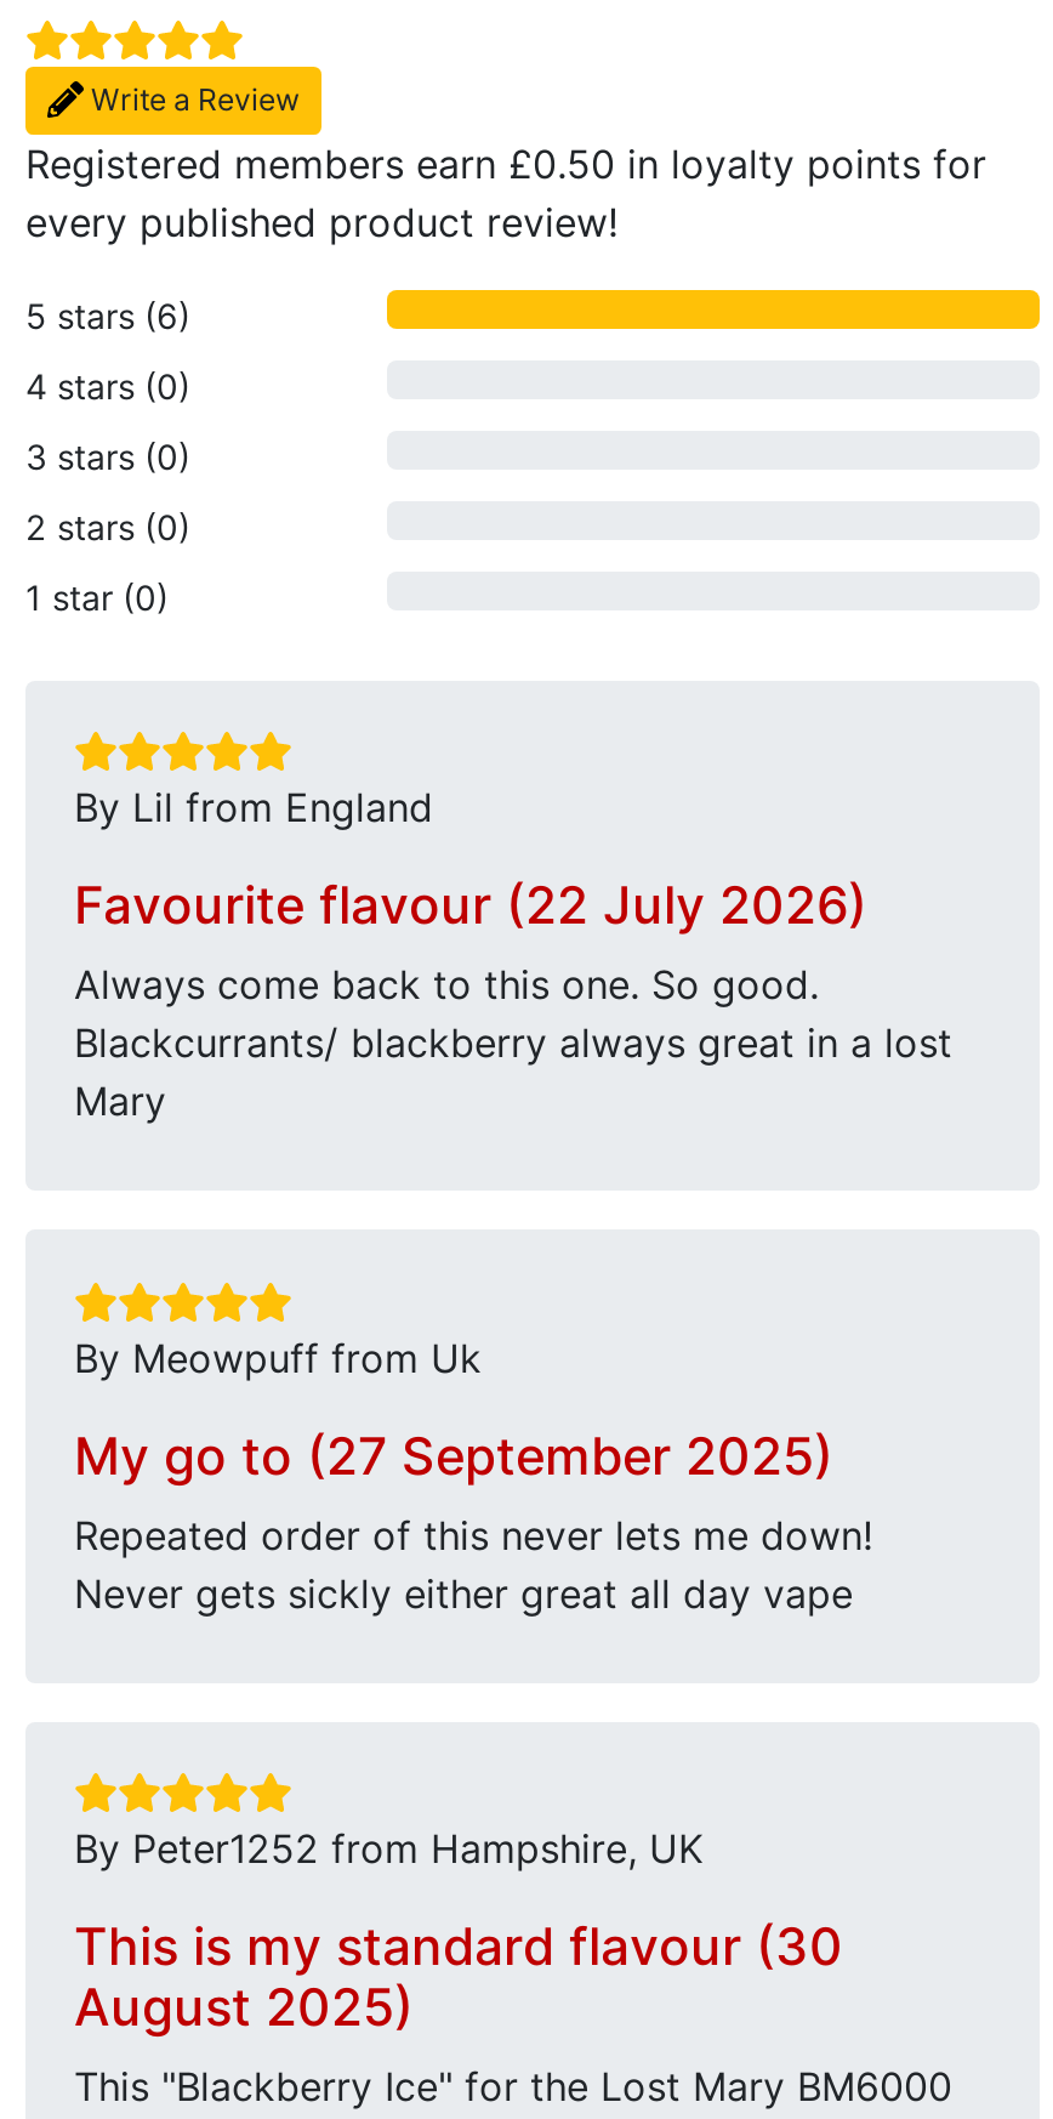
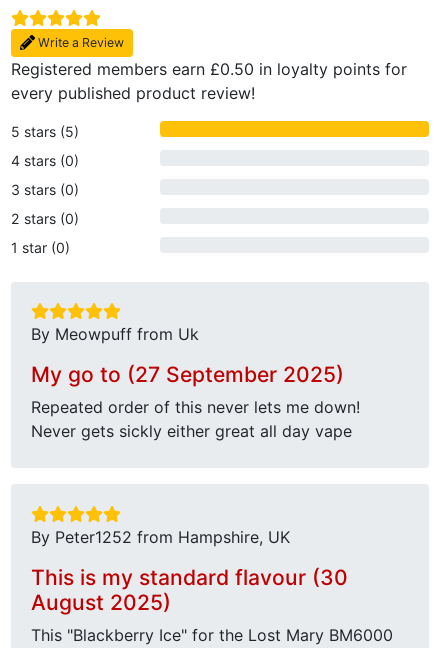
[25,295,190,336] 5 stars (6) -> [11,123,79,140] 5 stars (5)
[74,784,952,1126] By Lil from England | Favourite flavour (22 July 2026) | Always come back to this one. So good. | Blackcurrants/ blackberry always great in a lost | Mary -> none

